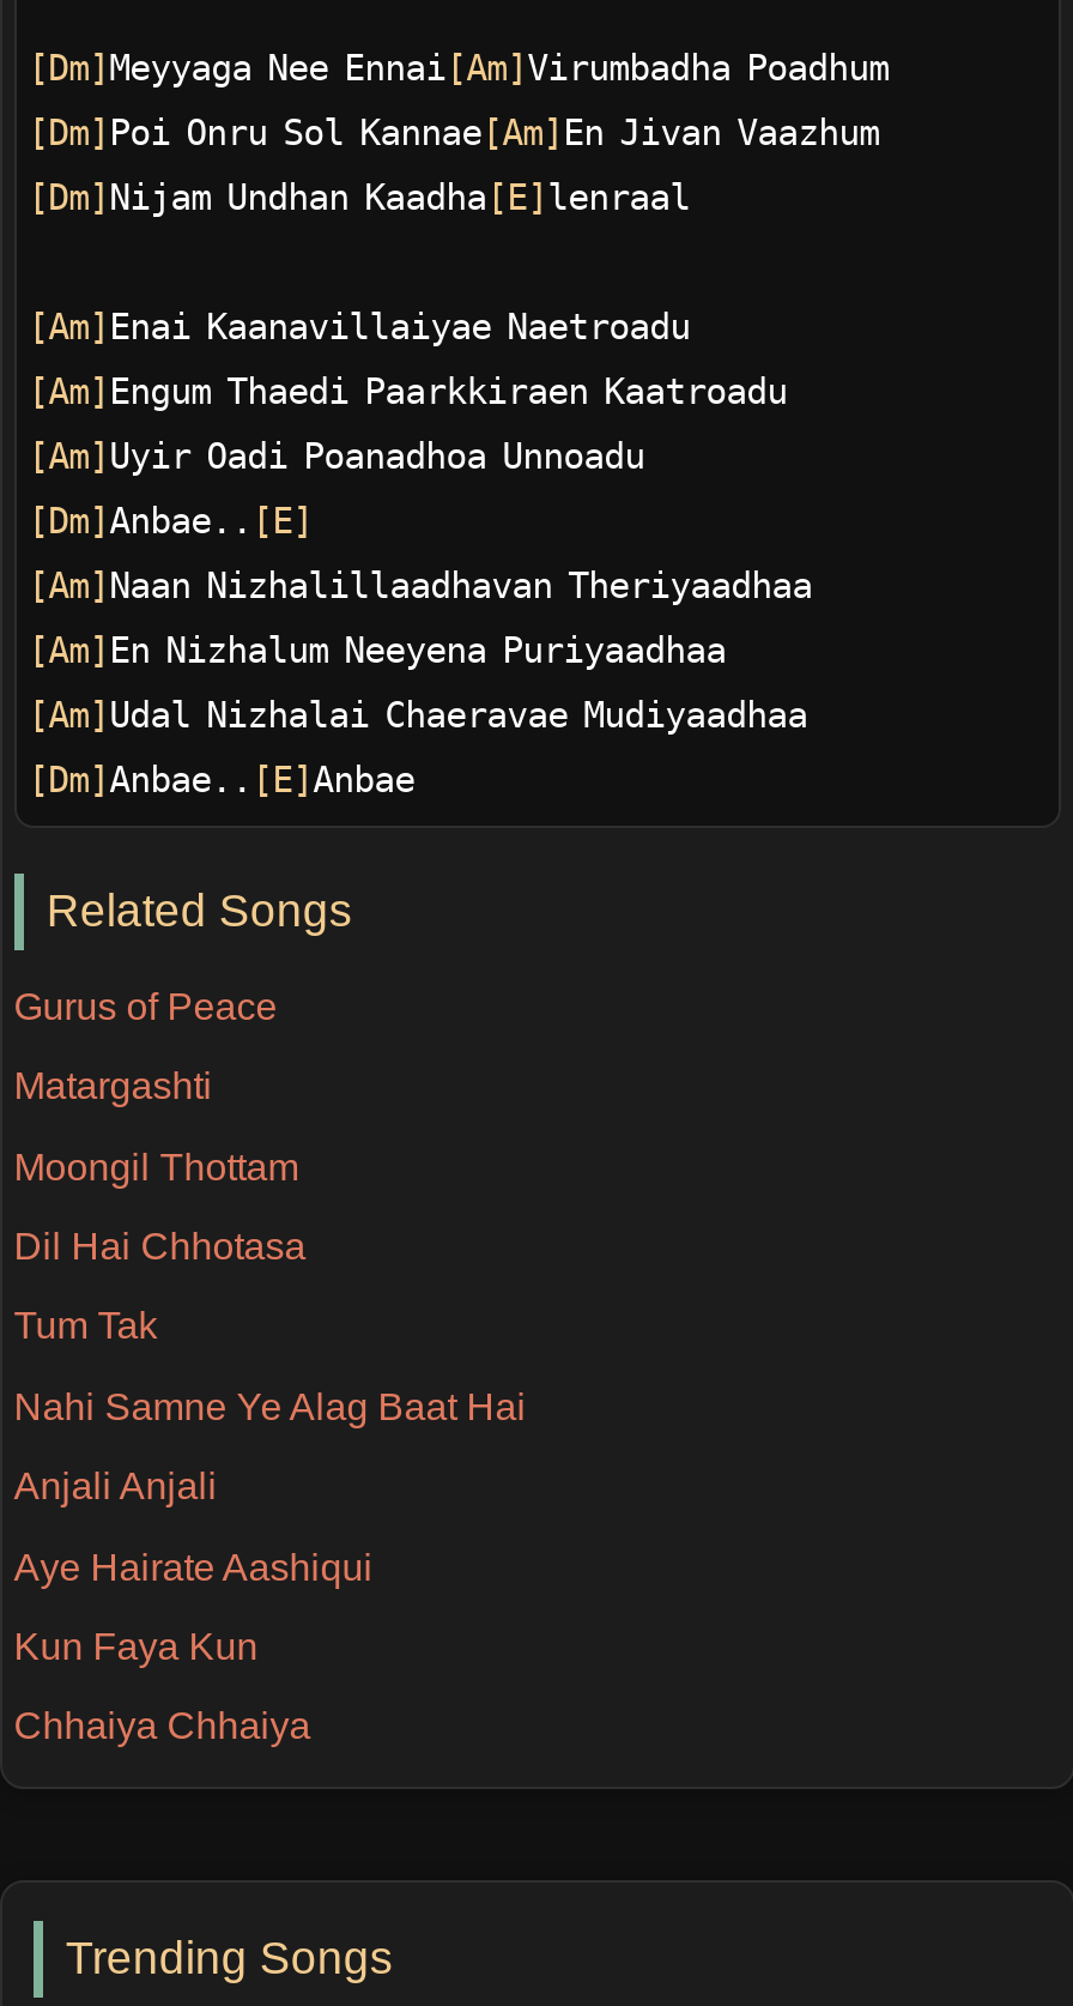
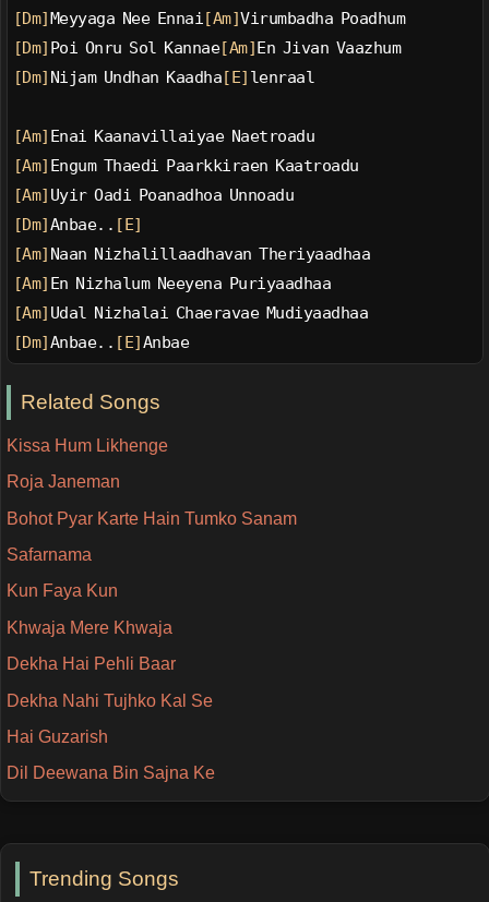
[14,986,526,1587] Gurus of Peace | Matargashti | Moongil Thottam | Dil Hai Chhotasa | Tum Tak | Nahi Samne Ye Alag Baat Hai | Anjali Anjali | Aye Hairate Aashiqui -> [6,436,297,564] Kissa Hum Likhenge | Roja Janeman | Bohot Pyar Karte Hain Tumko Sanam | Safarnama
moved [14,1626,258,1667] -> [6,582,118,600]: Kun Faya Kun
[14,1706,311,1747] Chhaiya Chhaiya -> [6,618,215,782] Khwaja Mere Khwaja | Dekha Hai Pehli Baar | Dekha Nahi Tujhko Kal Se | Hai Guzarish | Dil Deewana Bin Sajna Ke

